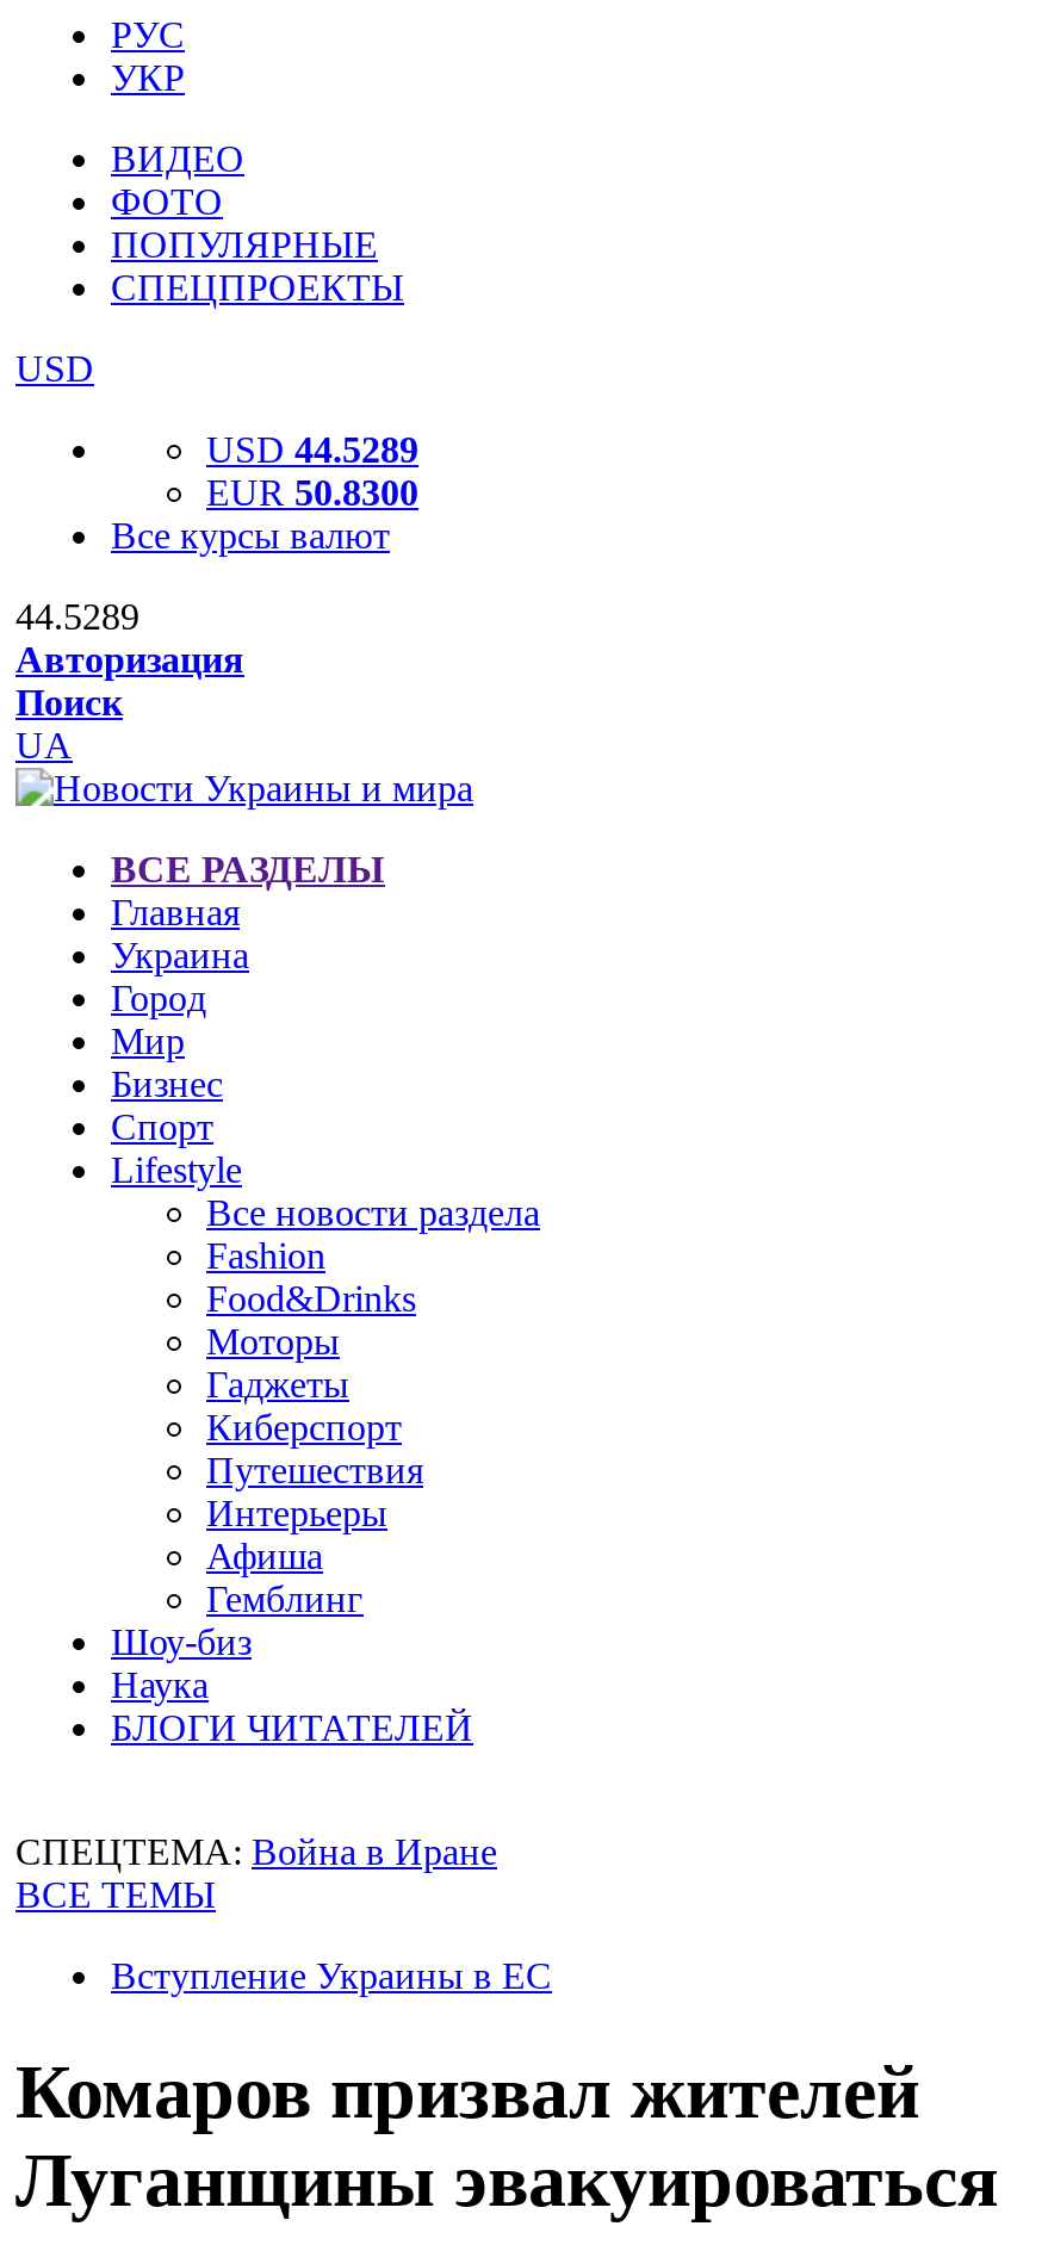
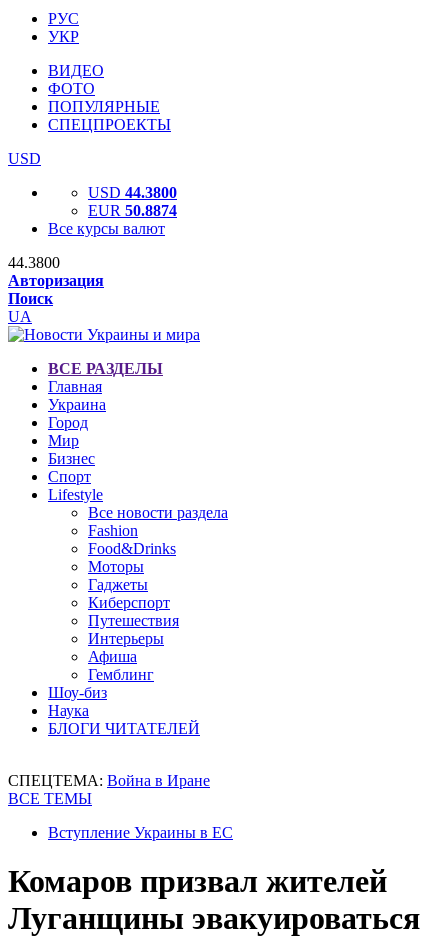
[206,429,418,470] USD 44.5289 -> [88,184,177,201] USD 44.3800
[206,472,418,513] EUR 50.8300 -> [88,202,177,219] EUR 50.8874
[15,596,139,637] 44.5289 -> [8,254,60,271] 44.3800

